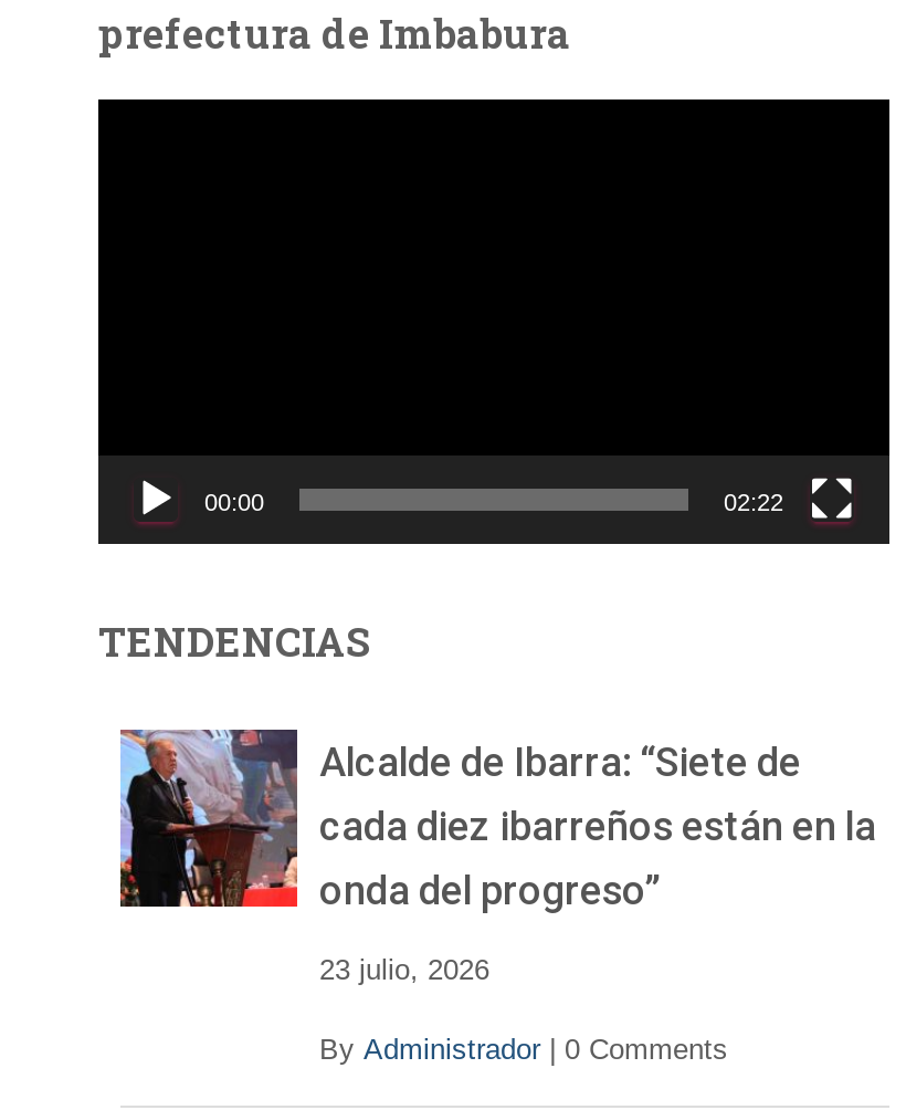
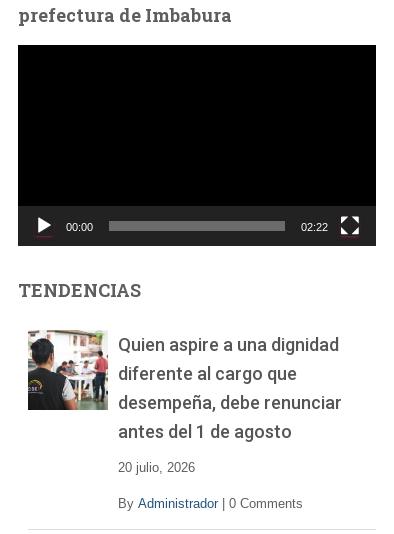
[120,727,876,914] [image] | Alcalde de Ibarra: “Siete de | cada diez ibarreños están en la | onda del progreso” -> [27,330,342,442] [image] | Quien aspire a una dignidad | diferente al cargo que | desempeña, debe renunciar | antes del 1 de agosto
[319,954,489,987] 23 julio, 2026 -> [118,460,195,475] 20 julio, 2026

